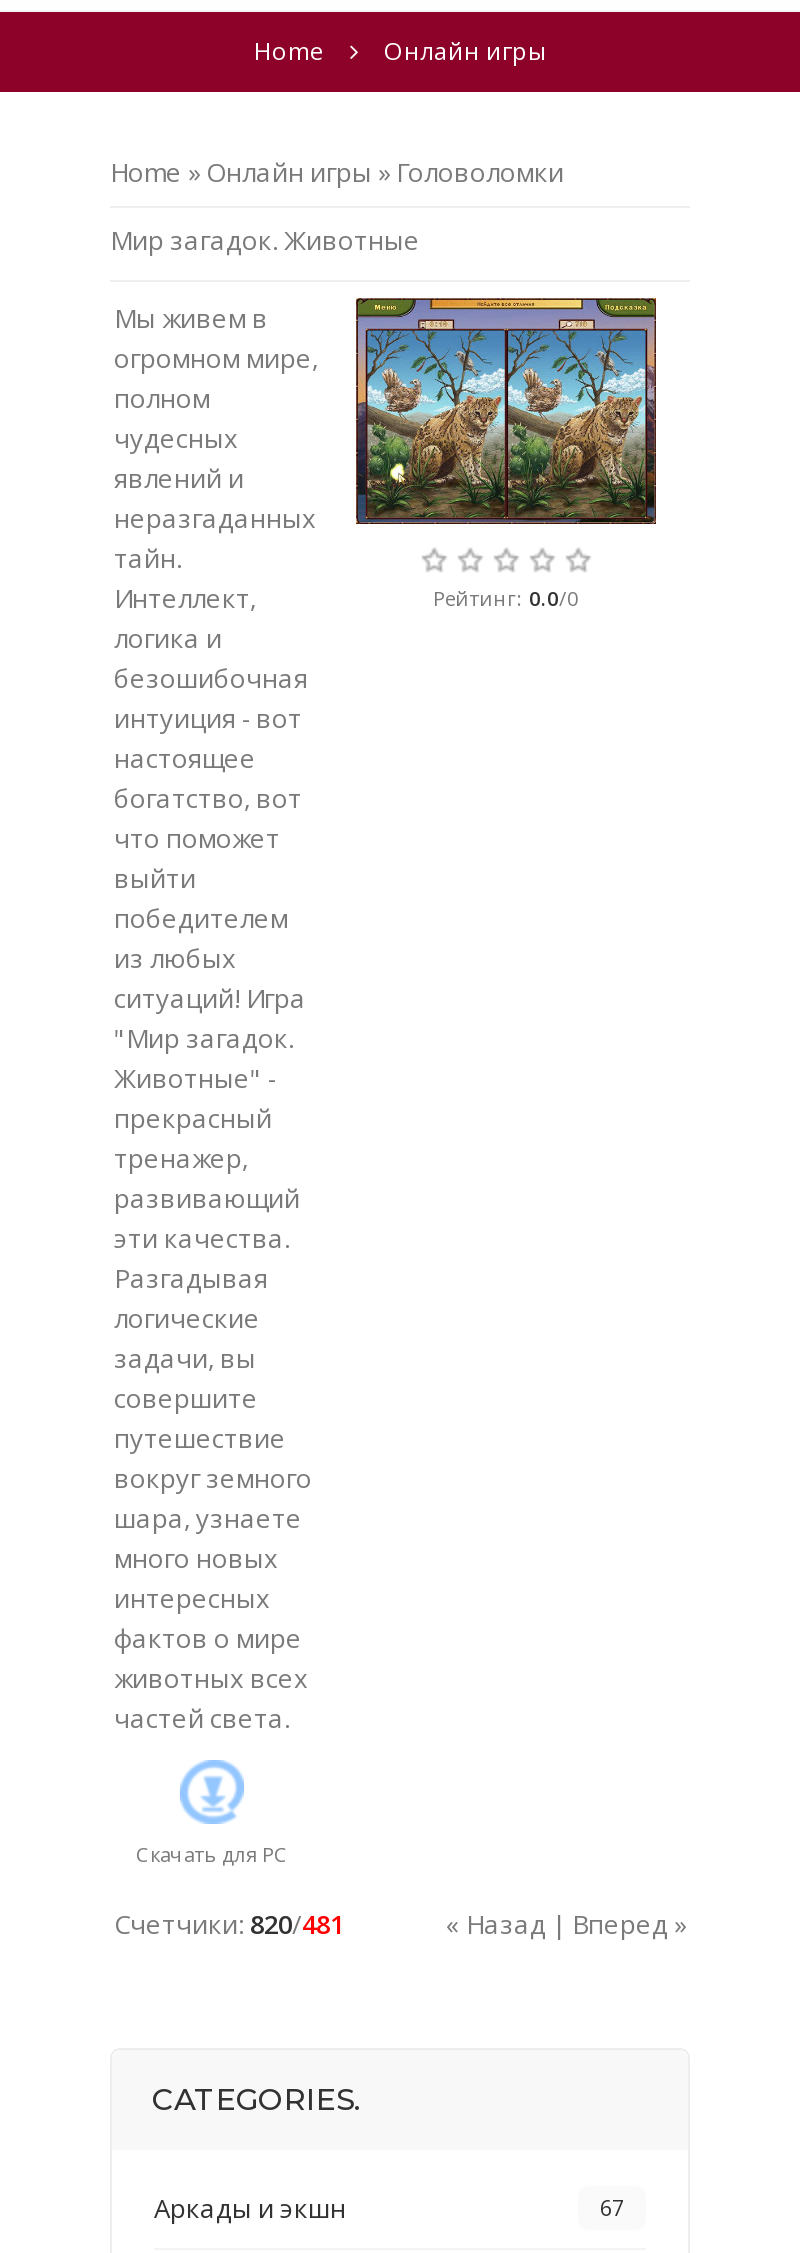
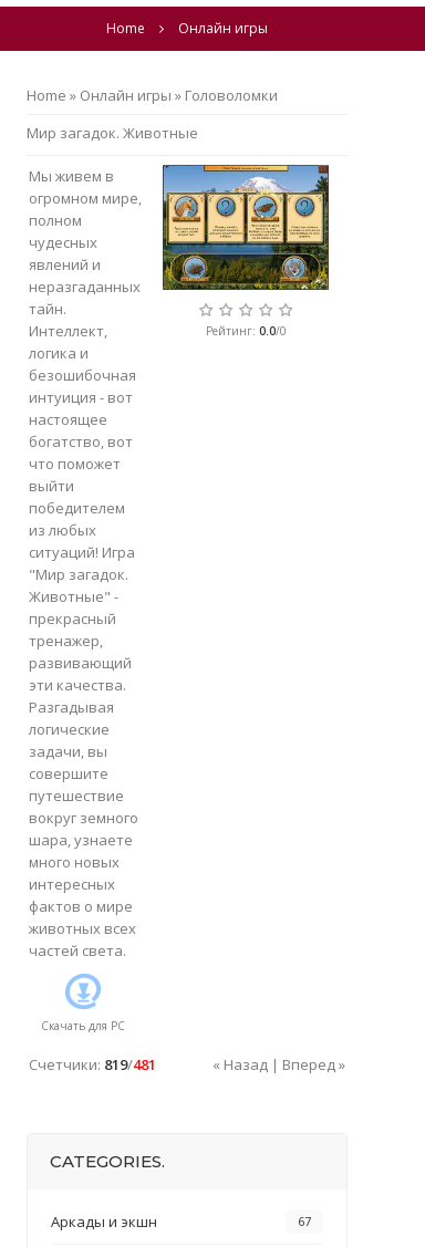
[356,298,656,524] [image] -> [163,165,329,290] [image]
[114,1906,344,1942] Счетчики: 820/481 -> [29,1054,156,1074] Счетчики: 819/481

